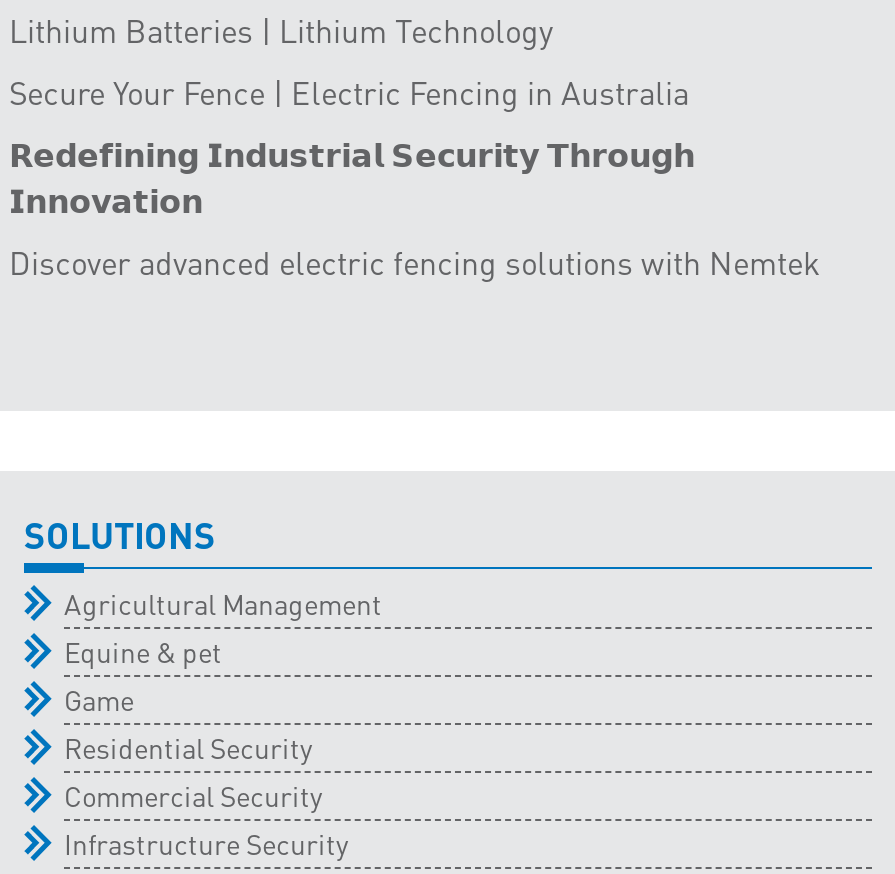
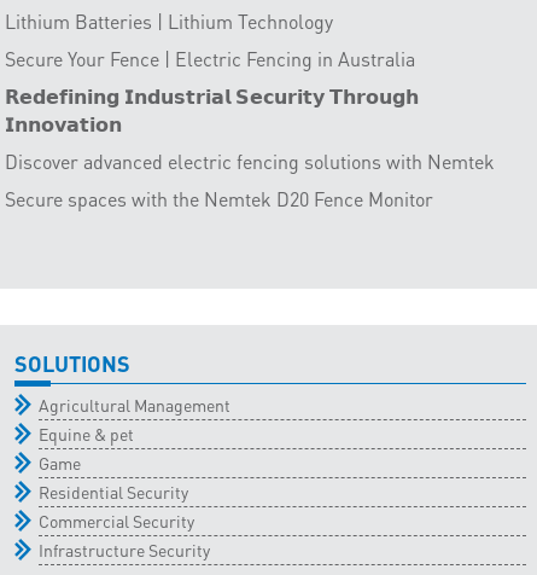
none -> [5,186,434,211] Secure spaces with the Nemtek D20 Fence Monitor

